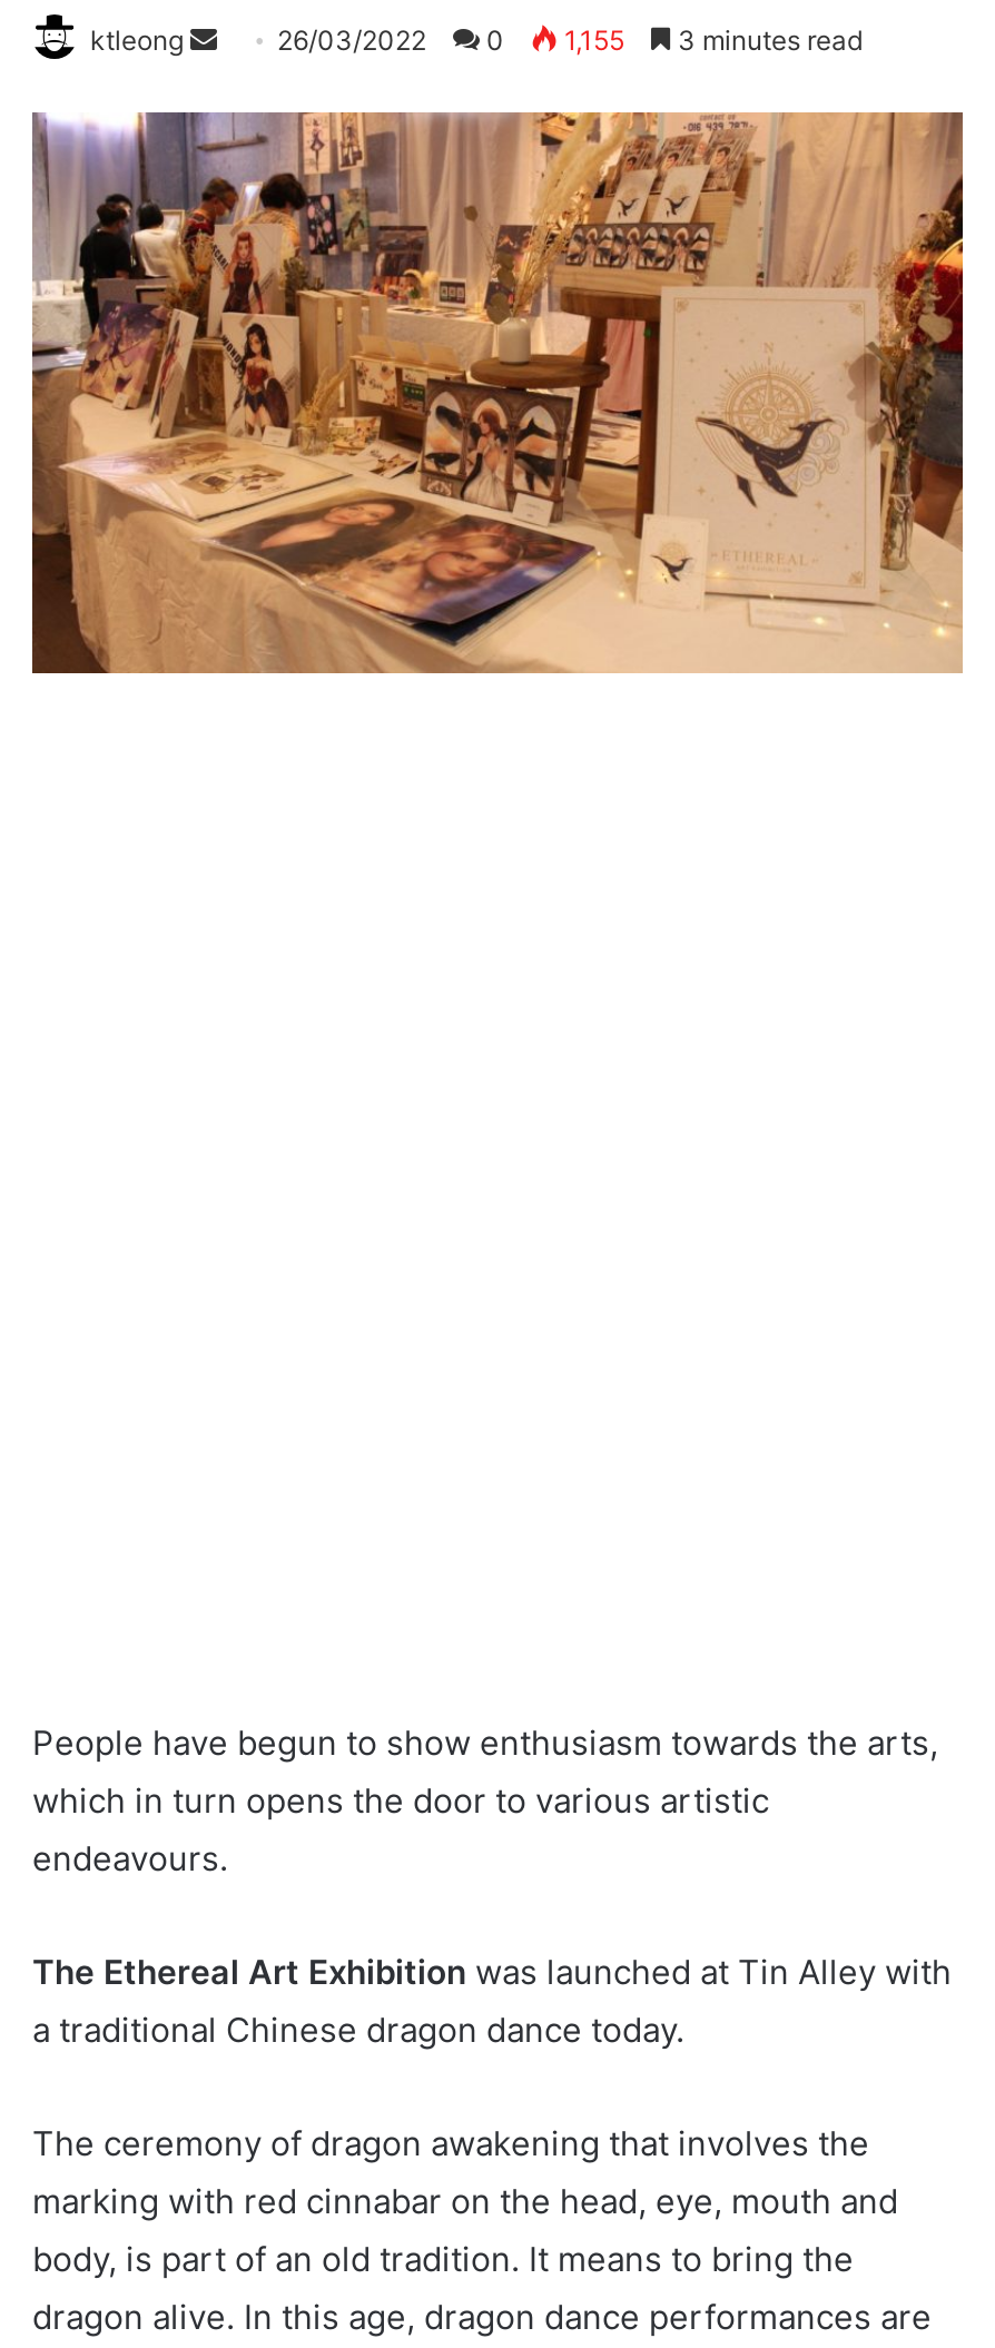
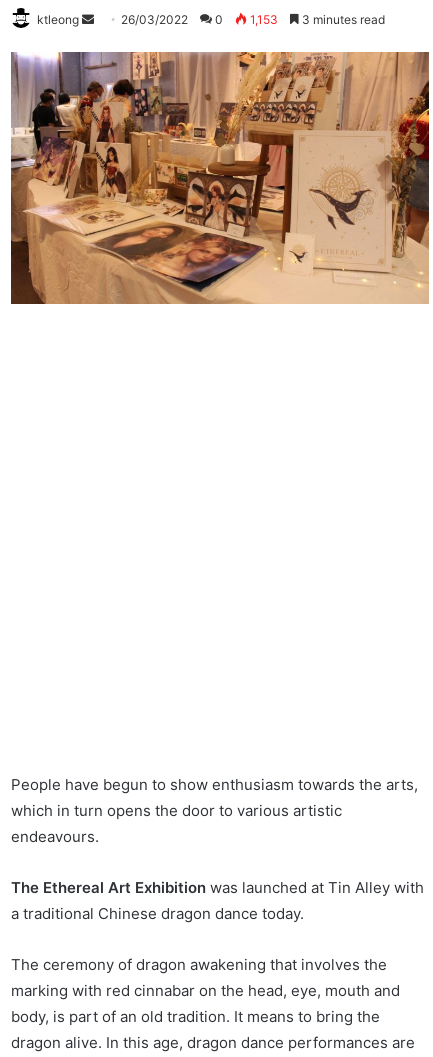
[558,23,624,56] 1,155 -> [247,12,278,27] 1,153

